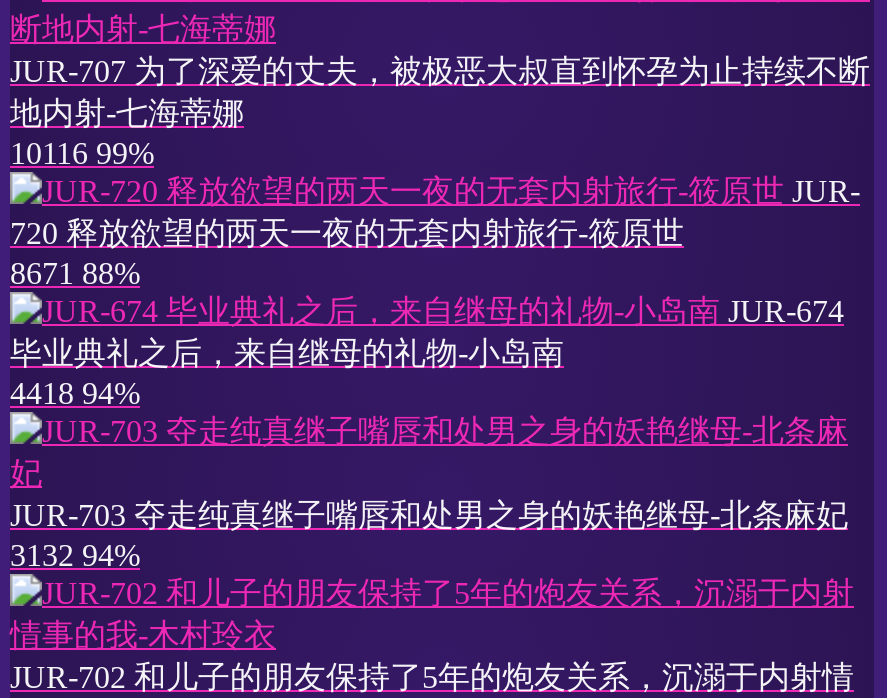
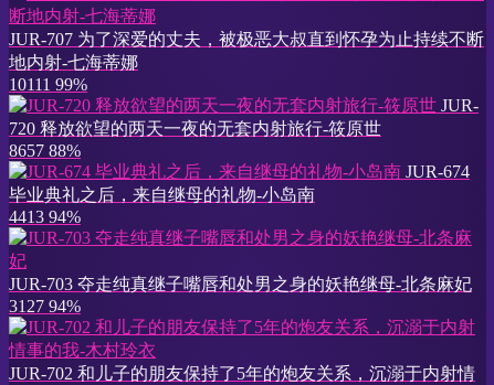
[10,135,154,169] 10116 99% -> [9,75,87,93] 10111 99%
[10,255,140,289] 8671 88% -> [9,141,81,160] 8657 88%
[10,375,140,409] 4418 94% -> [9,207,81,226] 4413 94%
[10,537,140,571] 3132 94% -> [9,296,81,315] 3127 94%

